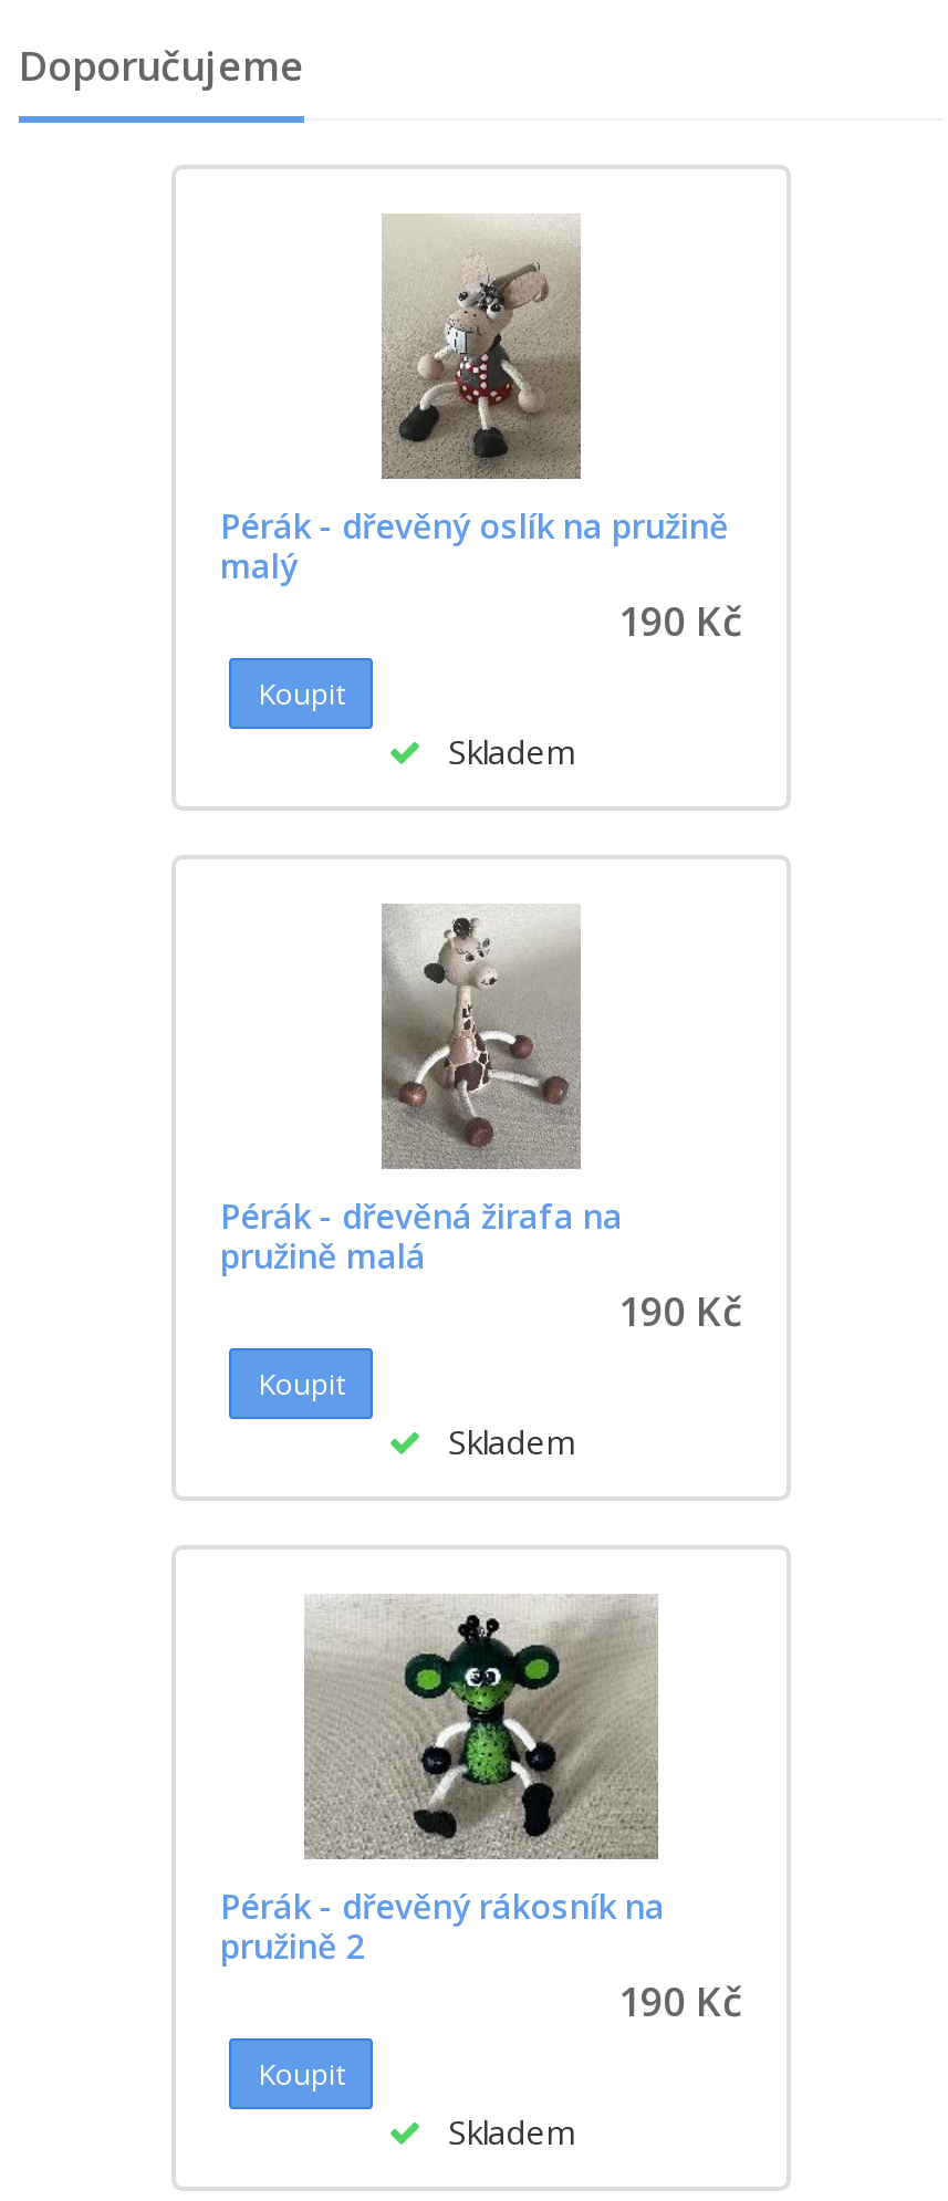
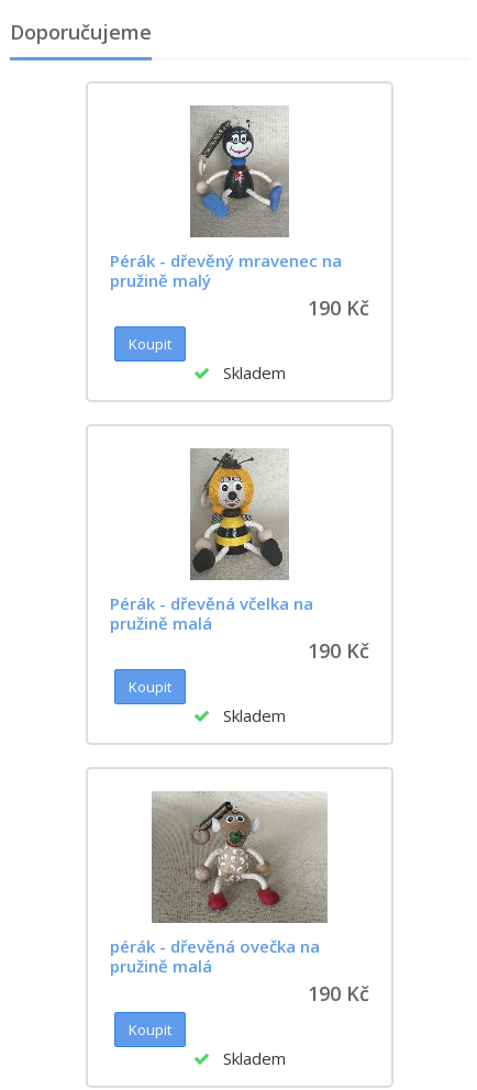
[220,218,729,586] [image] | Pérák - dřevěný oslík na pružině | malý -> [110,105,342,291] [image] | Pérák - dřevěný mravenec na | pružině malý
[220,906,623,1237] [image] | Pérák - dřevěná žirafa na -> [110,448,313,614] [image] | Pérák - dřevěná včelka na
[220,1596,665,1927] [image] | Pérák - dřevěný rákosník na -> [110,792,323,956] [image] | pérák - dřevěná ovečka na
[220,1922,366,1967] pružině 2 -> [110,954,212,976] pružině malá

